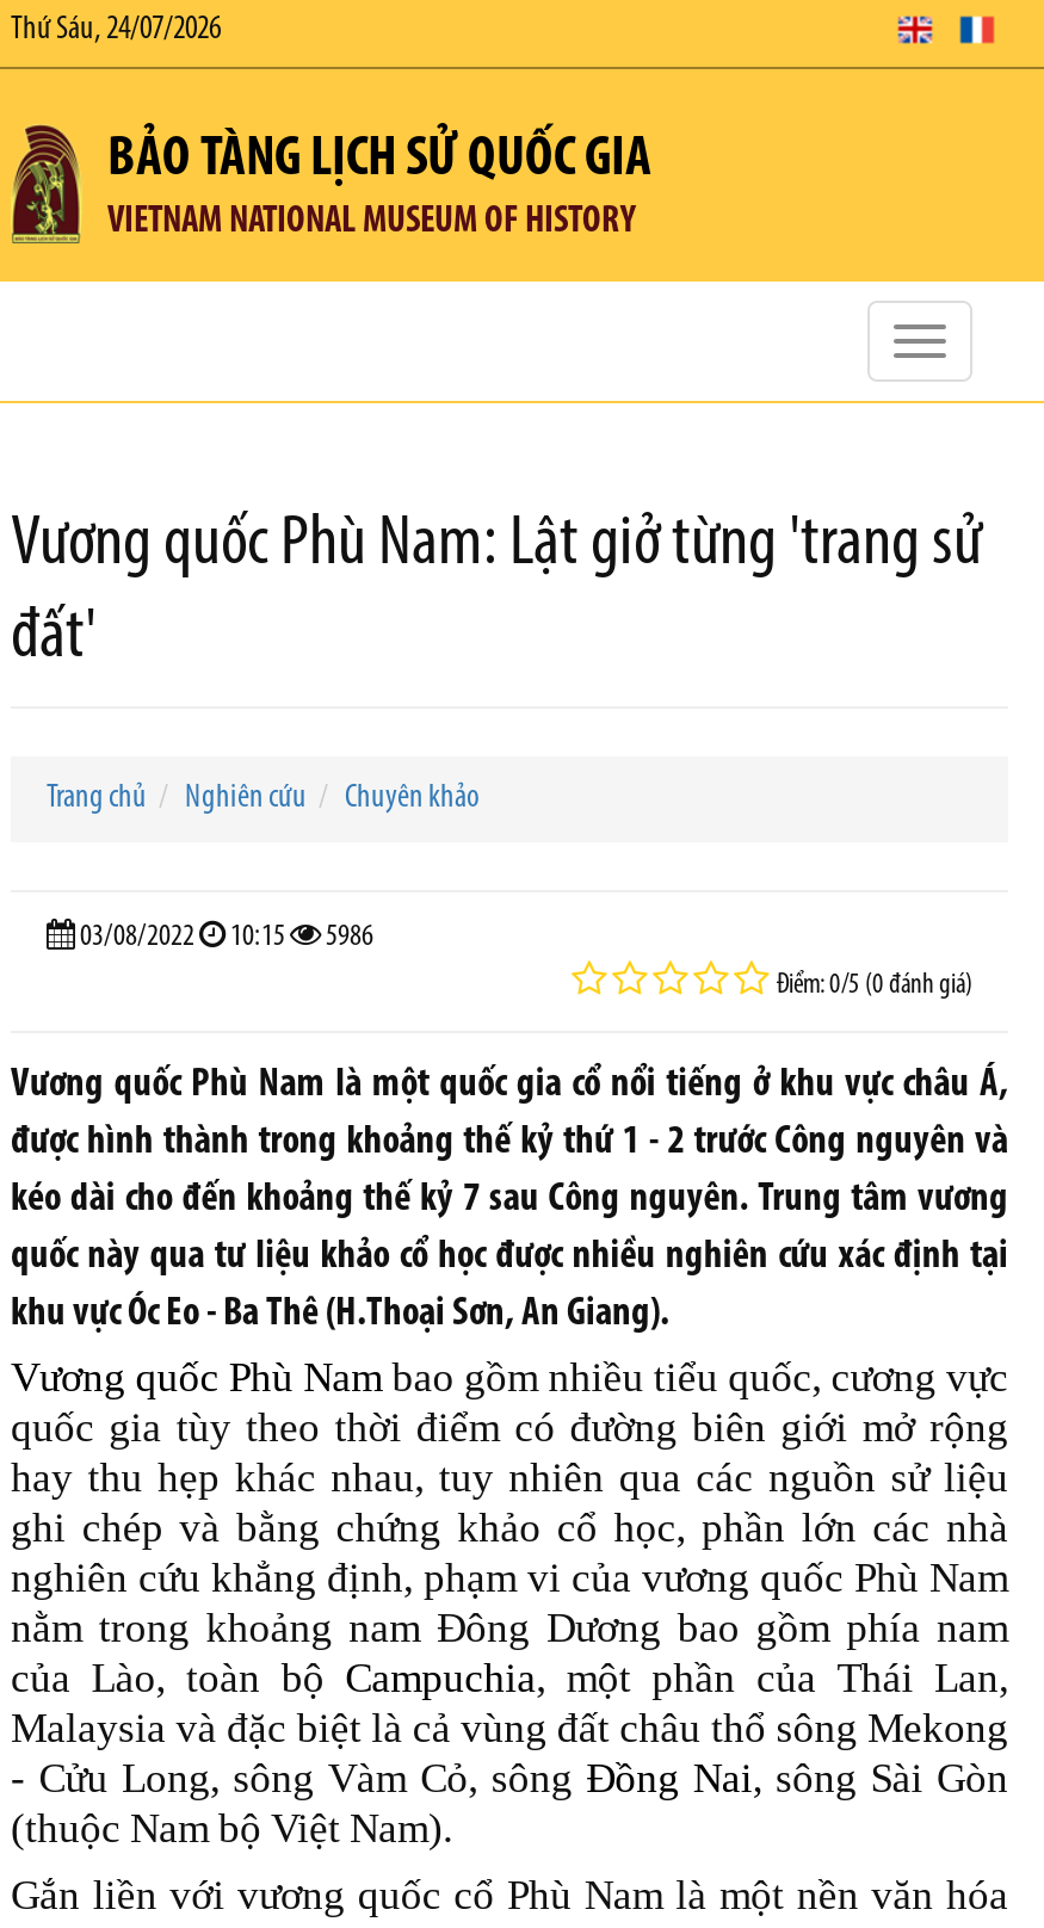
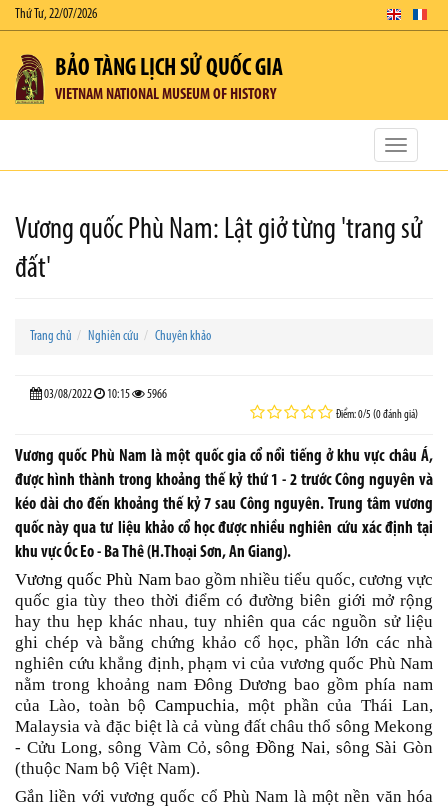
[11,12,221,48] Thứ Sáu, 24/07/2026 -> [15,7,97,22] Thứ Tư, 22/07/2026
[75,921,373,952] 03/08/2022 10:15 5986 -> [42,388,167,401] 03/08/2022 10:15 5966

